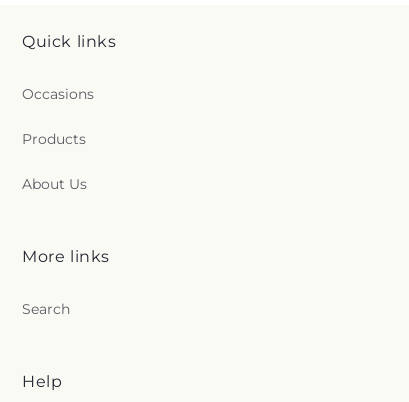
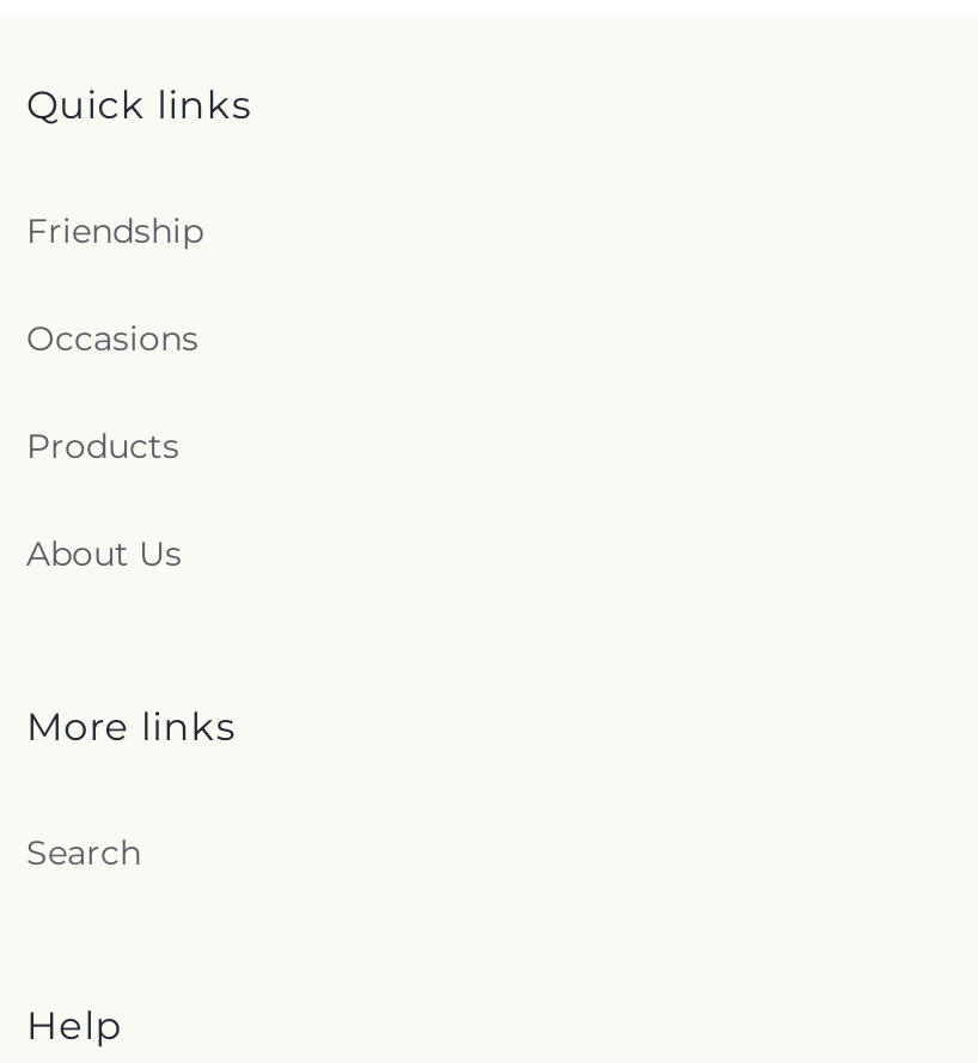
none -> [26,209,203,252] Friendship

